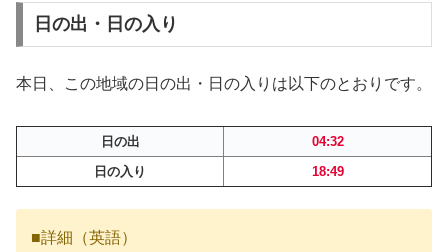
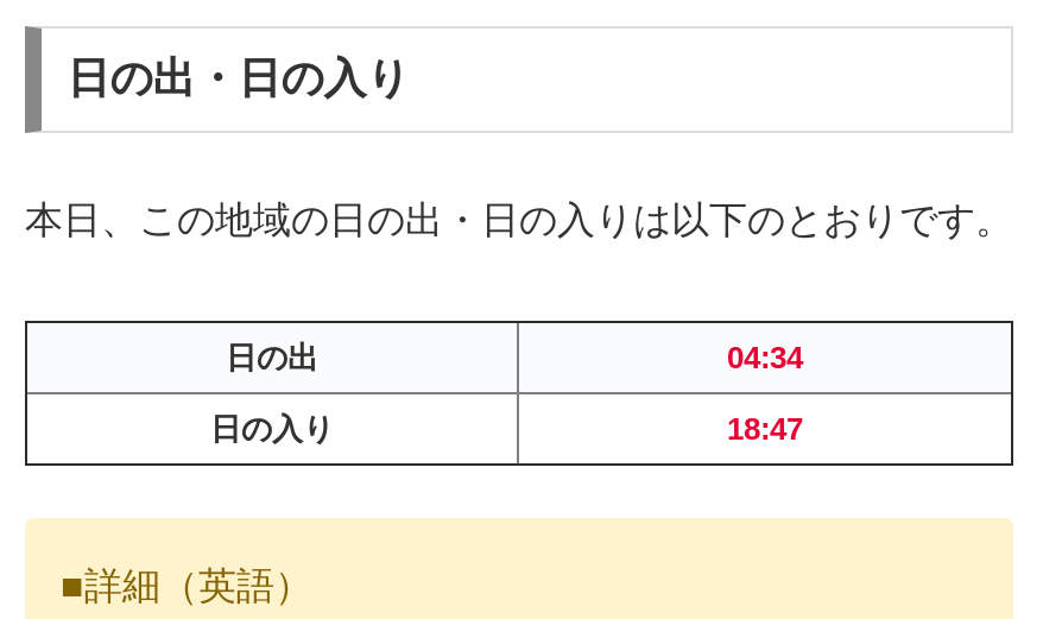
[311,134,343,149] 04:32 -> [727,339,803,375] 04:34
[311,164,343,179] 18:49 -> [727,411,803,446] 18:47

